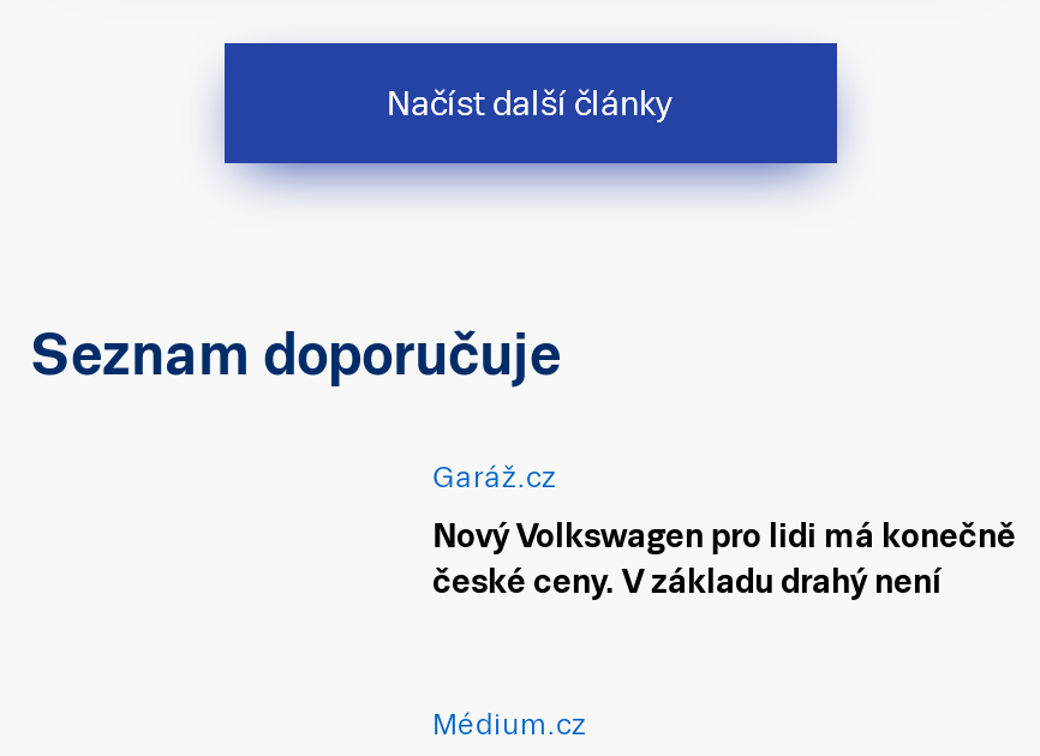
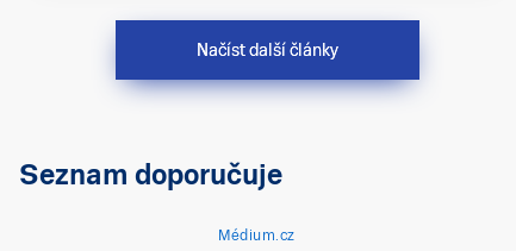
[432,461,1016,600] Garáž.cz | Nový Volkswagen pro lidi má konečně | české ceny. V základu drahý není -> none

